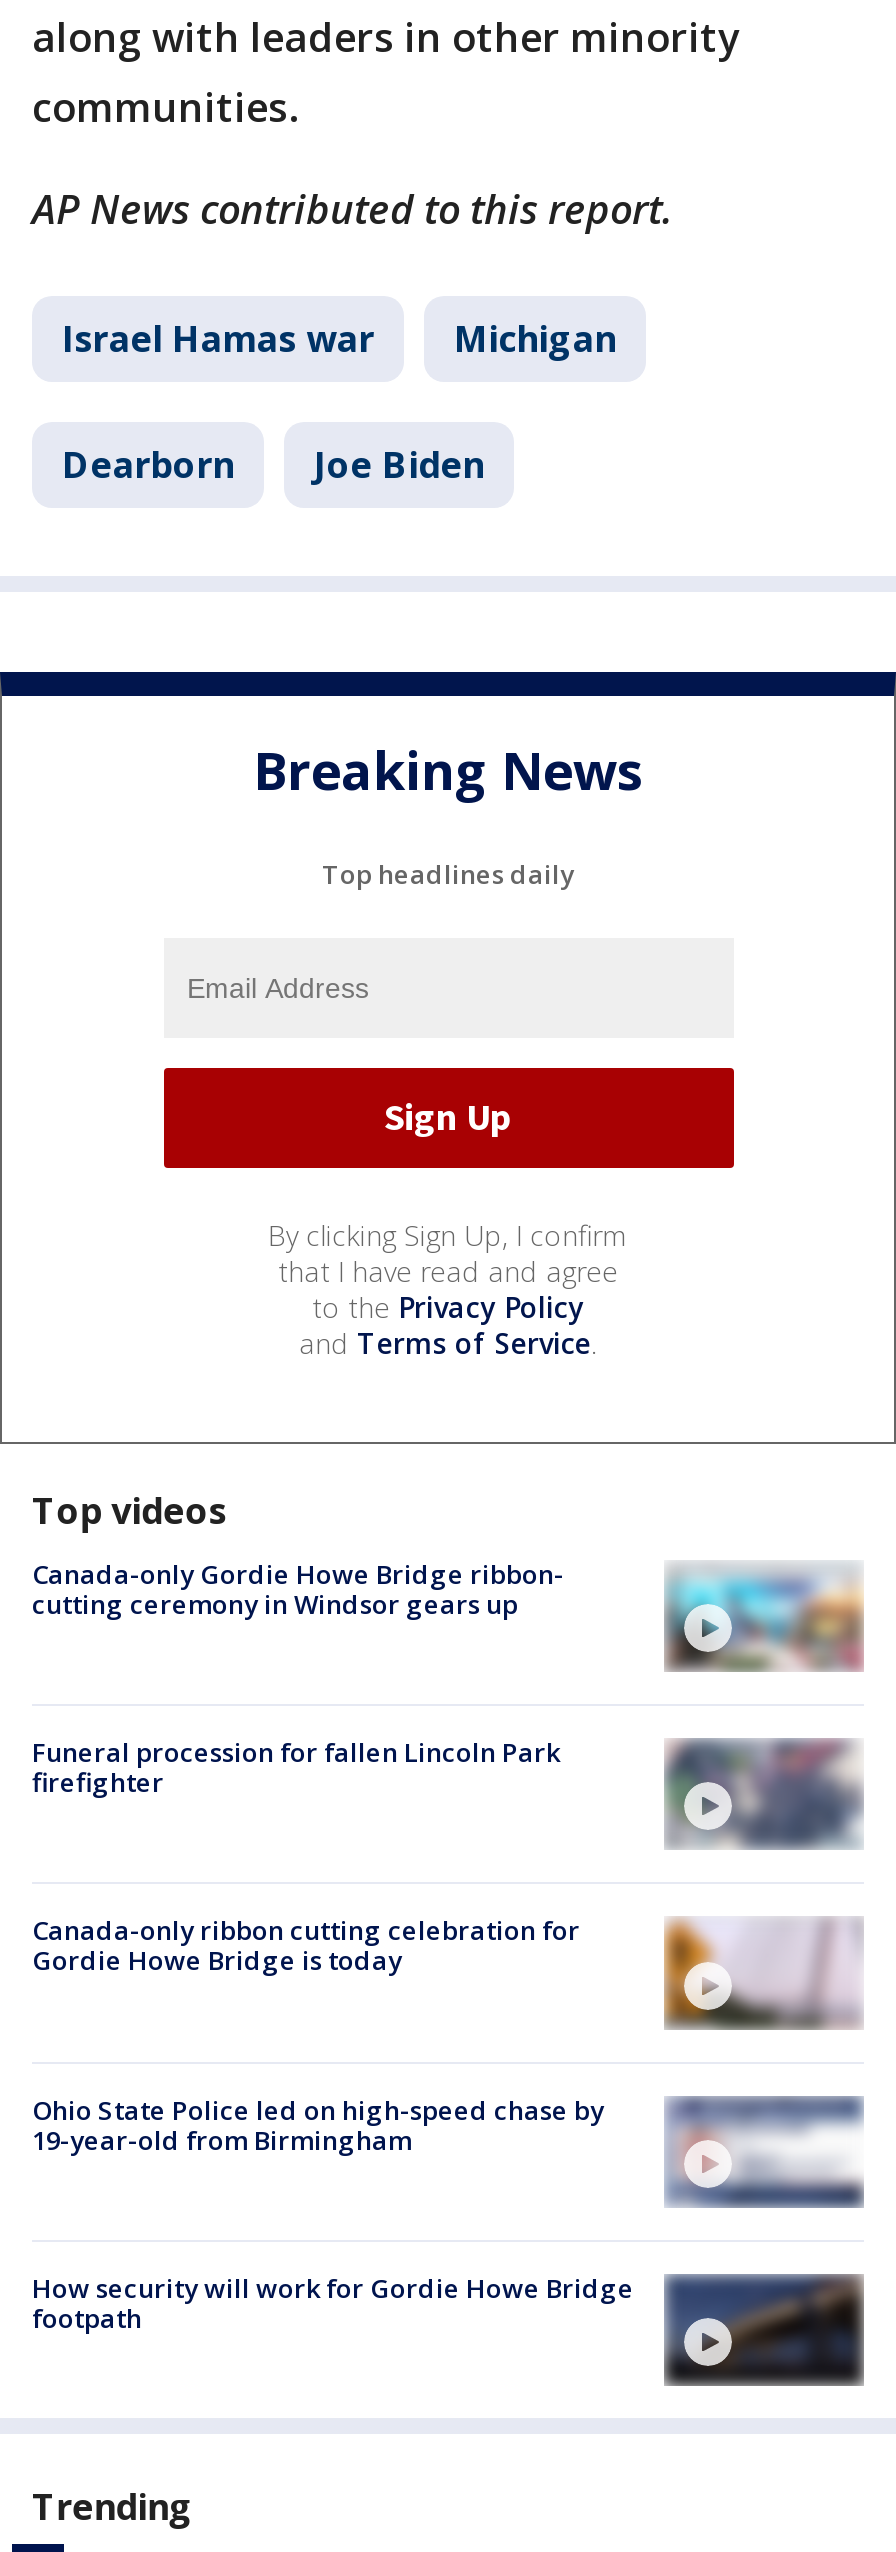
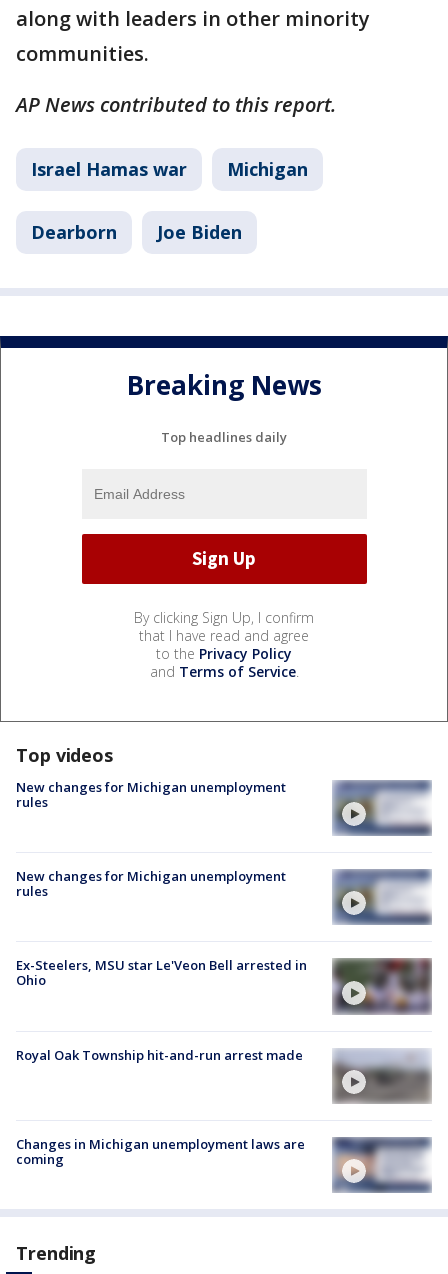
[32,1556,564,1622] Canada-only Gordie Howe Bridge ribbon- | cutting ceremony in Windsor gears up -> [16,778,286,811] New changes for Michigan unemployment | rules
[666,1562,864,1672] [image] -> [333,780,432,836] [image]
[32,1734,560,1800] Funeral procession for fallen Lincoln Park | firefighter -> [16,867,286,900] New changes for Michigan unemployment | rules
[670,1738,864,1848] [image] -> [336,870,432,925] [image]
[32,1913,580,1979] Canada-only ribbon cutting celebration for | Gordie Howe Bridge is today -> [16,956,307,989] Ex-Steelers, MSU star Le'Veon Bell arrested in | Ohio
[664,1918,862,2028] [image] -> [332,958,432,1015] [image]
[32,2091,864,2206] [image] | Ohio State Police led on high-speed chase by | 19-year-old from Birmingham -> [16,1046,432,1104] [image] | Royal Oak Township hit-and-run arrest made
[32,2270,866,2386] [image] | How security will work for Gordie Howe Bridge | footpath -> [16,1135,432,1193] [image] | Changes in Michigan unemployment laws are | coming

